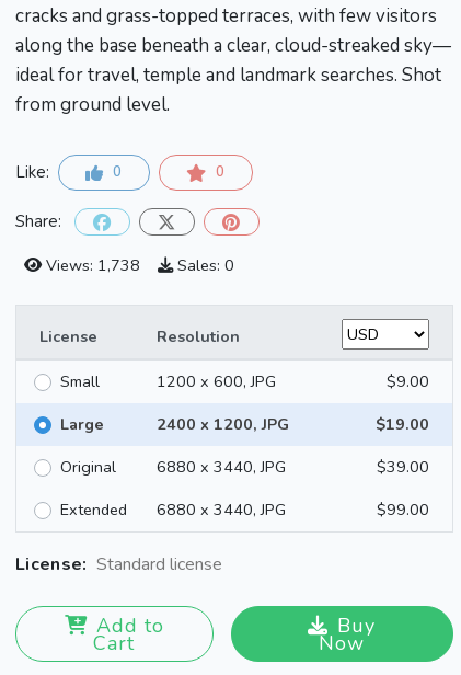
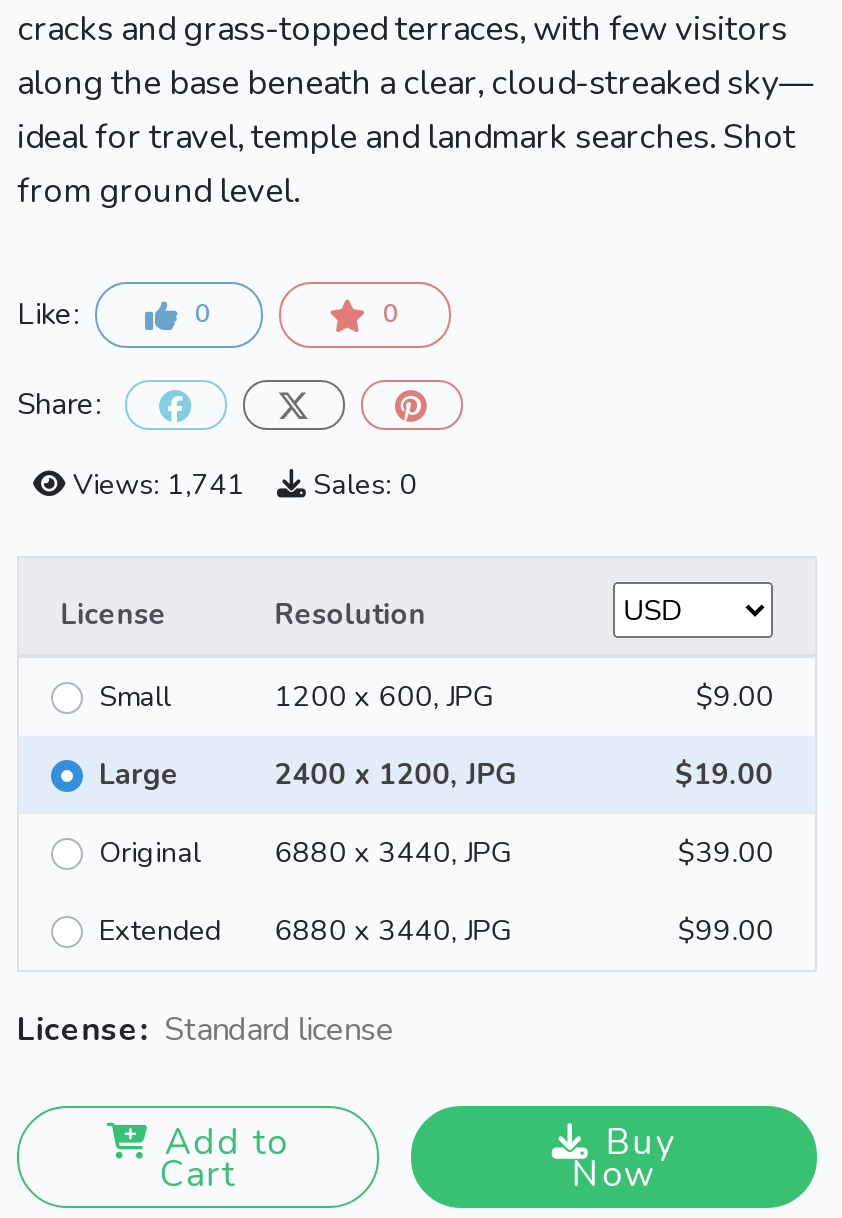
[46,254,234,276] Views: 1,738 Sales: 0 -> [73,464,417,504] Views: 1,741 Sales: 0

